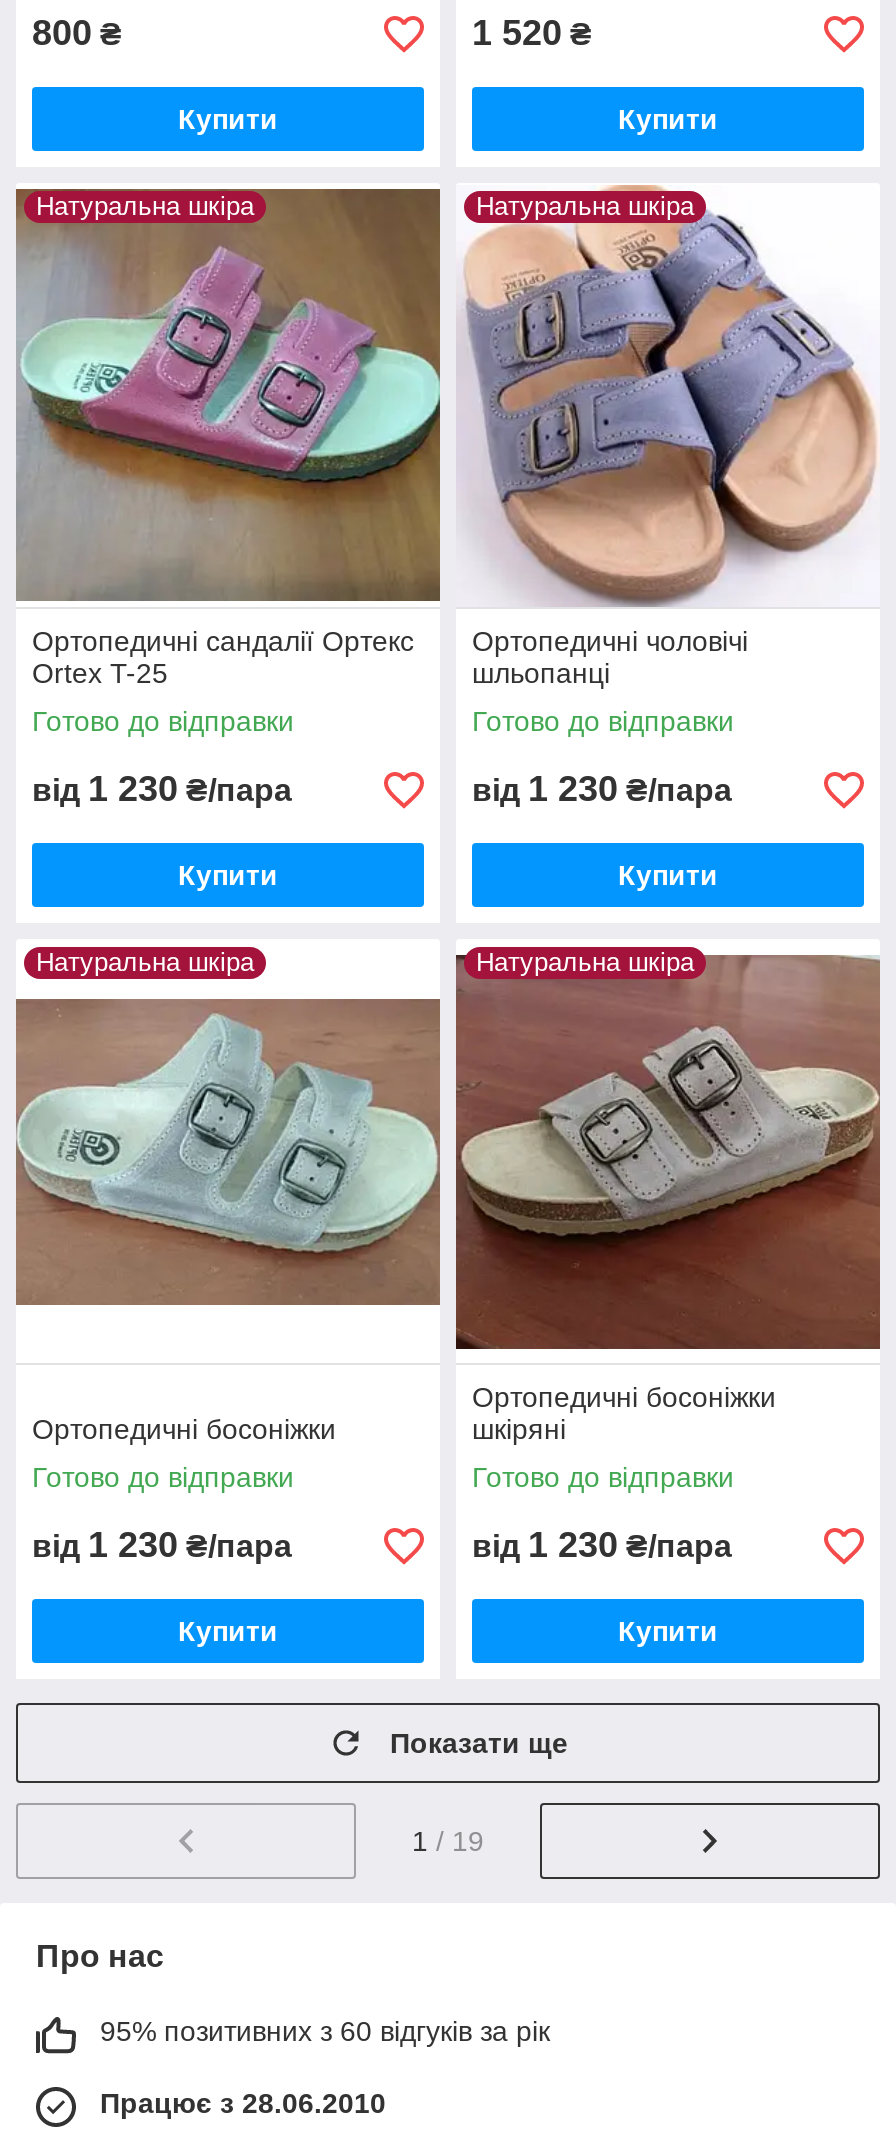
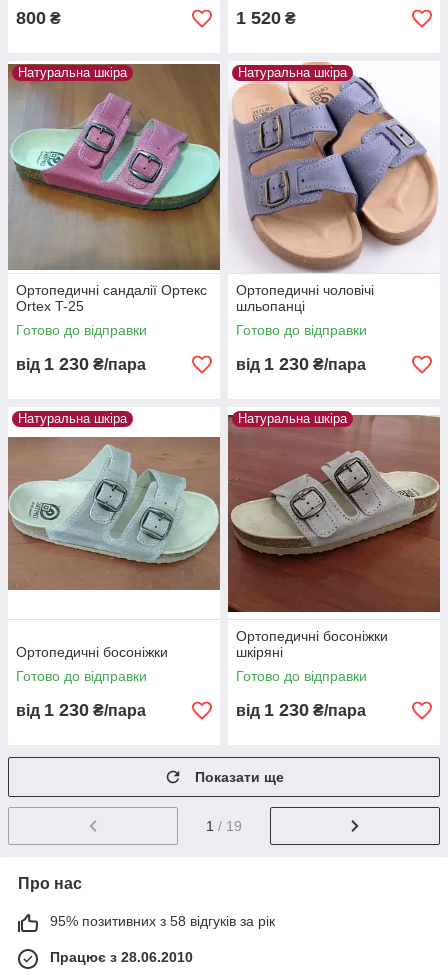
[178,103,278,135] Купити -> none
[618,103,718,135] Купити -> none
[178,859,278,891] Купити -> none
[618,859,718,891] Купити -> none
[178,1615,278,1647] Купити -> none
[618,1615,718,1647] Купити -> none
[100,2015,550,2047] 95% позитивних з 60 відгуків за рік -> [50,913,275,929] 95% позитивних з 58 відгуків за рік

